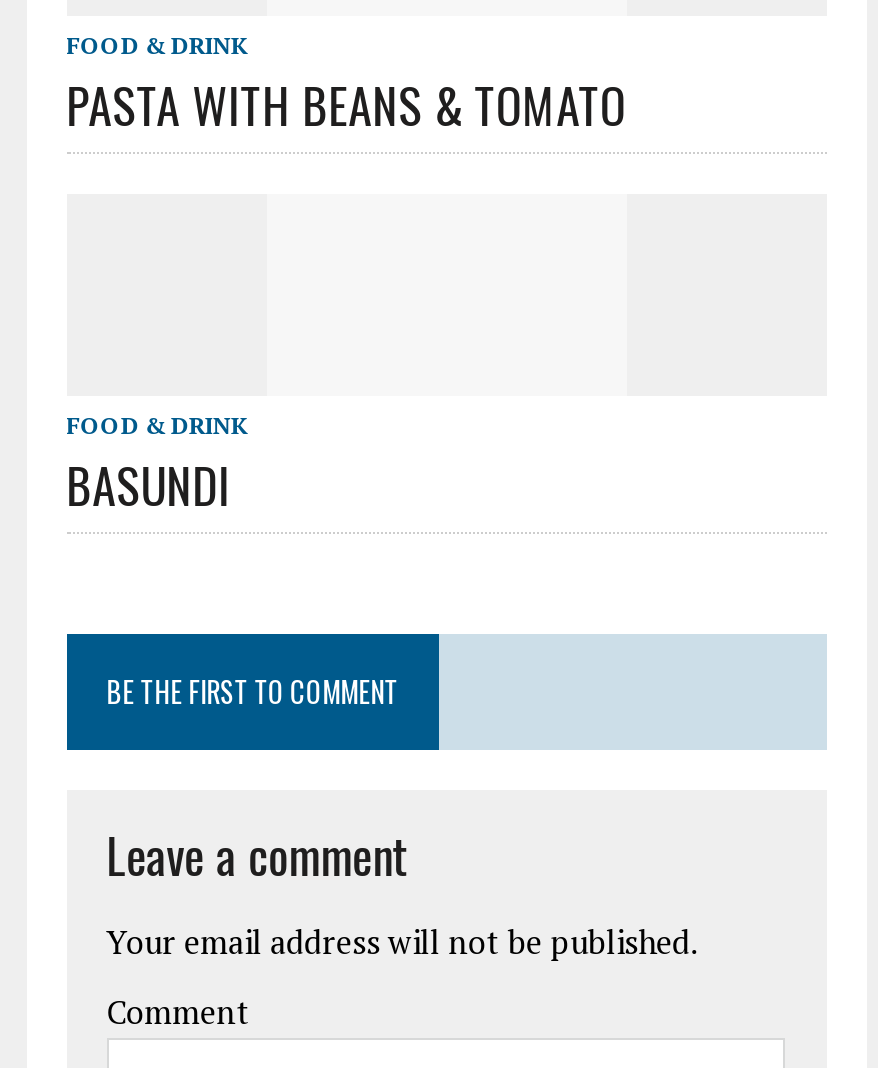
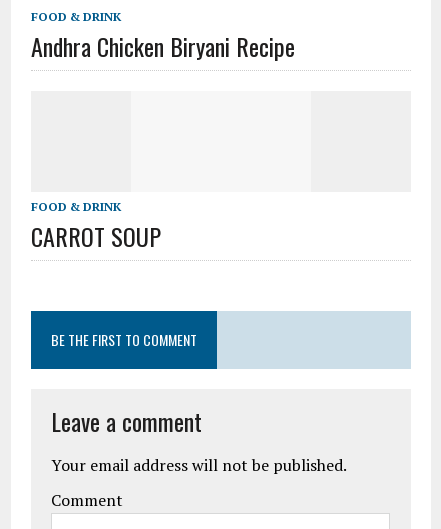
[66,68,626,140] PASTA WITH BEANS & TOMATO -> [31,28,295,64] Andhra Chicken Biryani Recipe
[66,448,230,520] BASUNDI -> [31,218,161,254] CARROT SOUP

